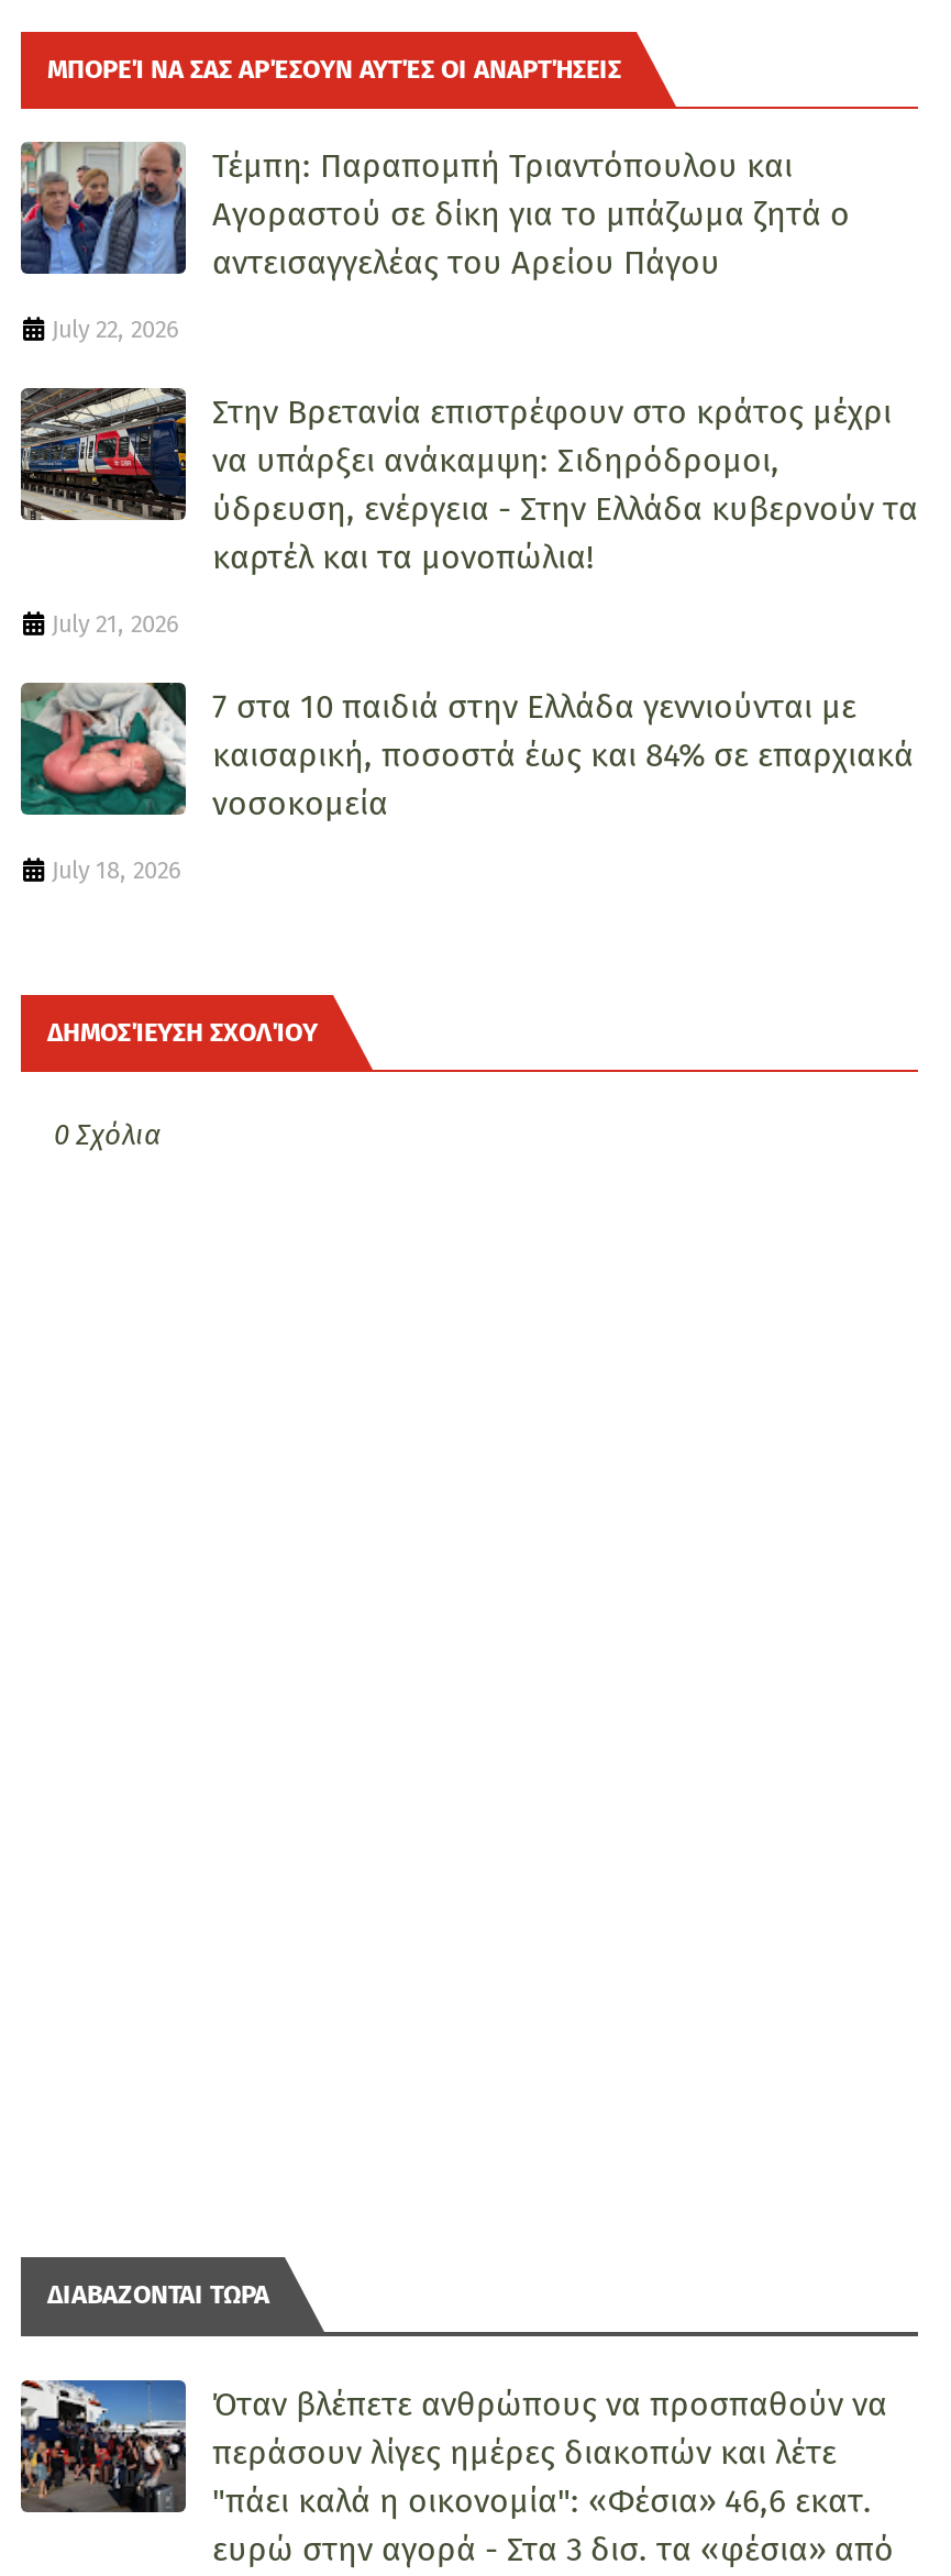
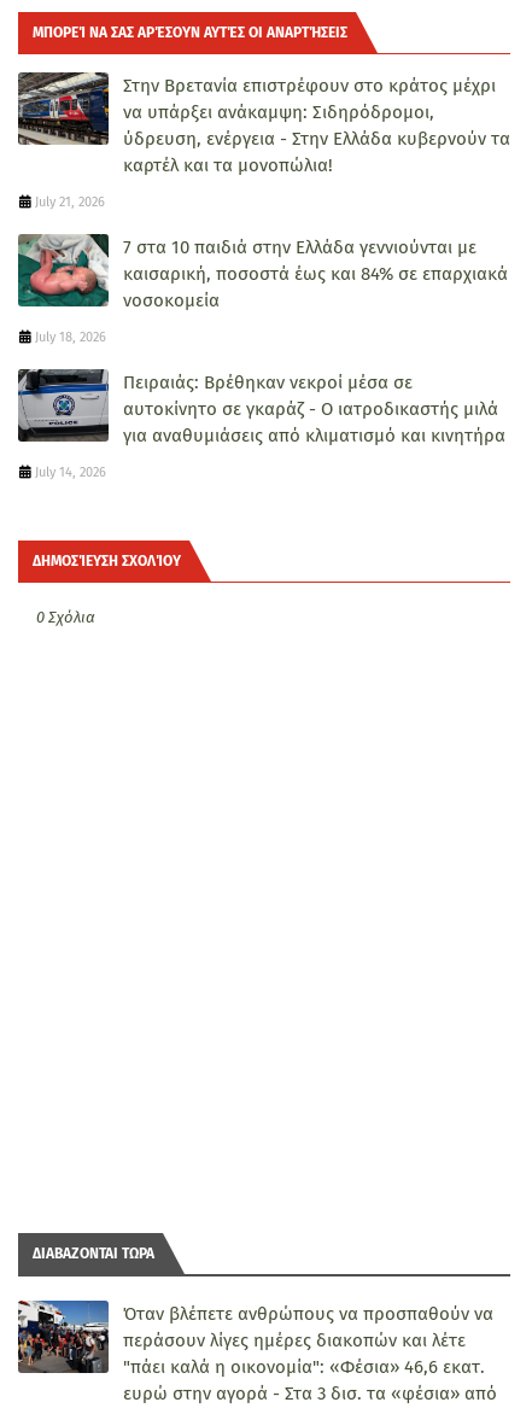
[19,140,850,345] [image] | Τέμπη: Παραπομπή Τριαντόπουλου και | Αγοραστού σε δίκη για το μπάζωμα ζητά ο | αντεισαγγελέας του Αρείου Πάγου | July 22, 2026 -> none
moved [16,384,918,886] -> [16,70,510,345]: [image] | Στην Βρετανία επιστρέφουν στο κράτος μέχρι | να υπάρξει ανάκαμψη: Σιδηρόδρομοι, | ... | νοσοκομεία | July 18, 2026
none -> [17,369,505,481] [image] | Πειραιάς: Βρέθηκαν νεκροί μέσα σε | αυτοκίνητο σε γκαράζ - O ιατροδικαστής μιλά | για αναθυμιάσεις από κλιματισμό και κινητήρα | July 14, 2026

